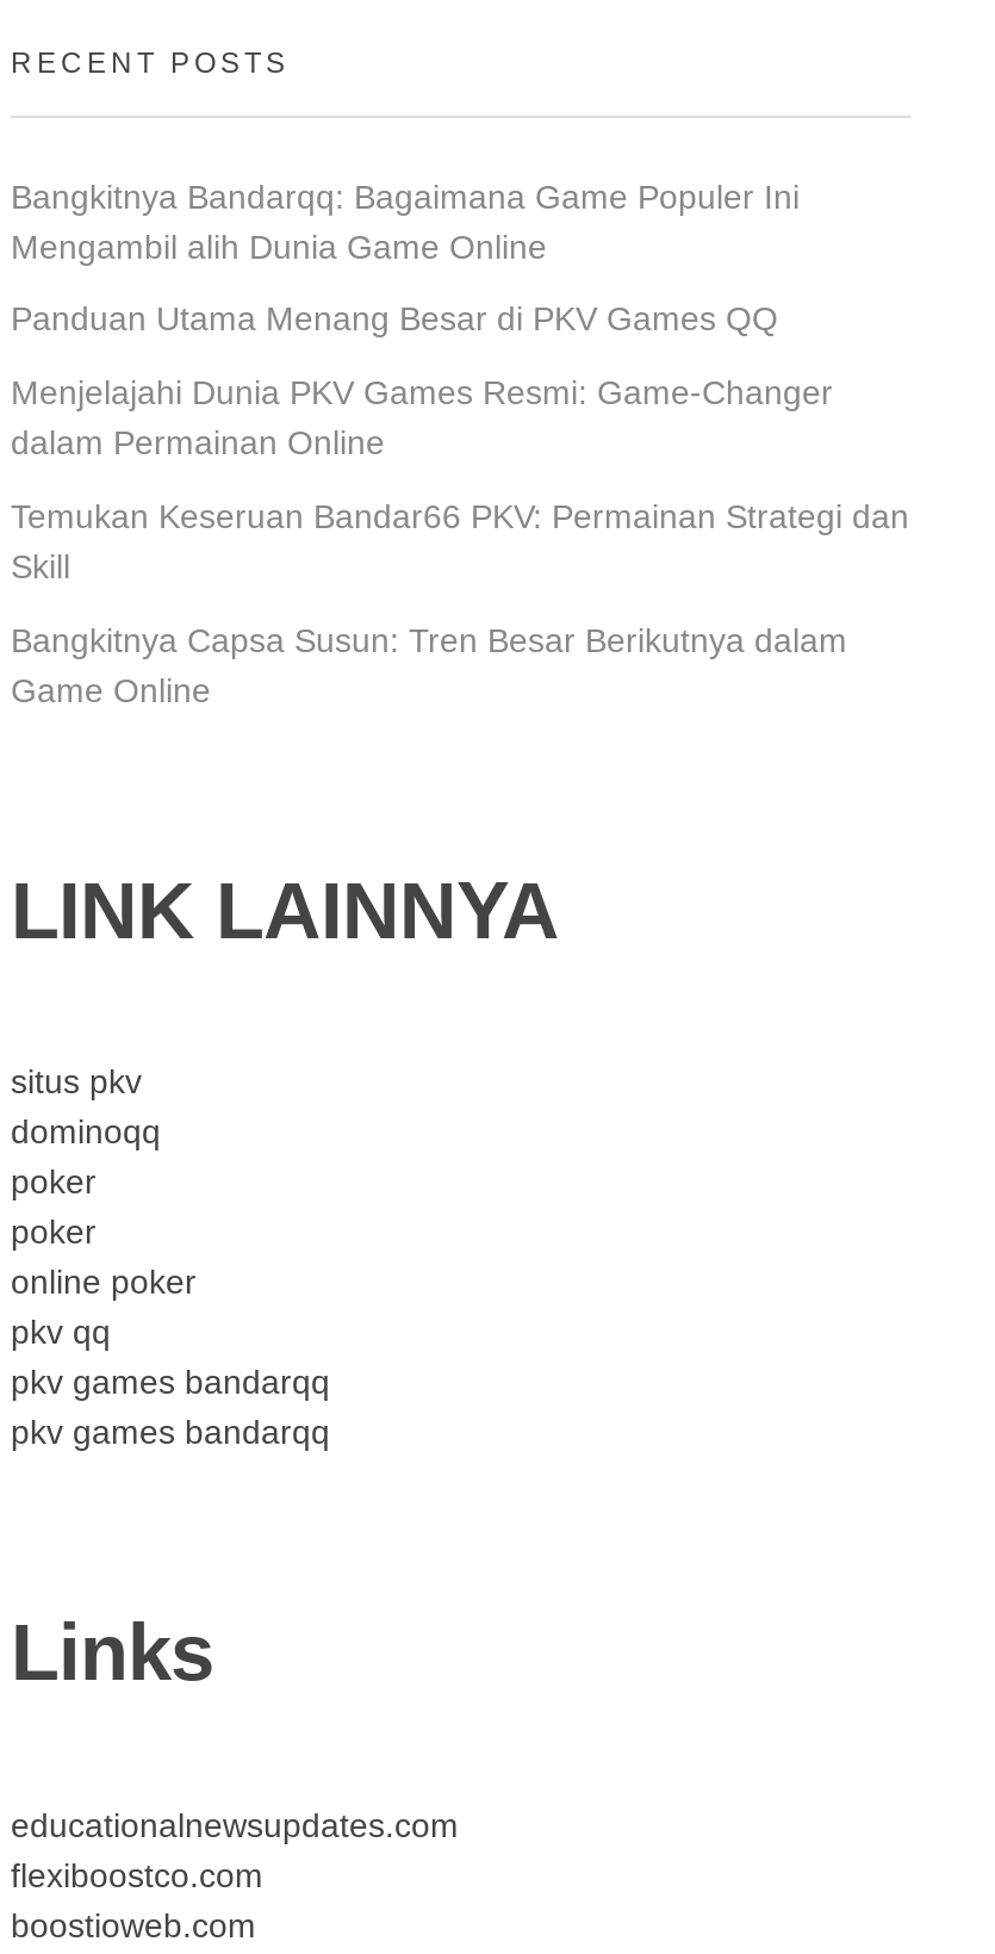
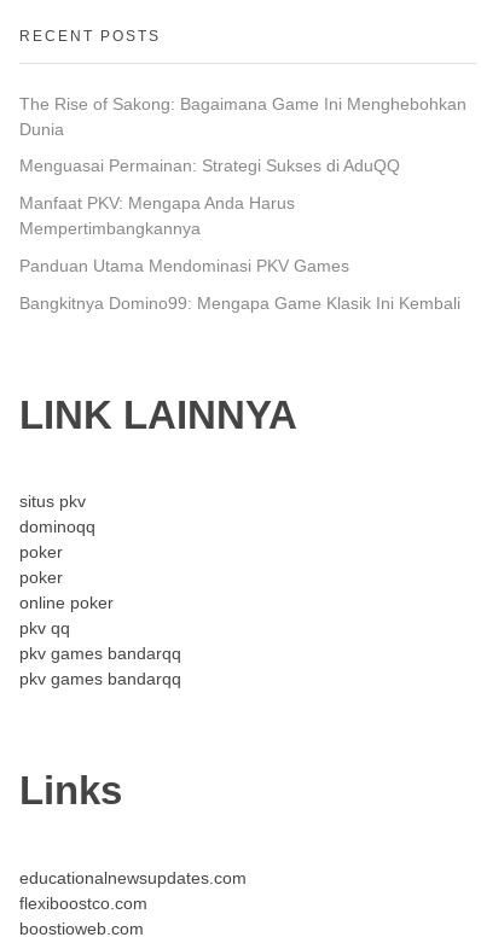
[11,177,800,265] Bangkitnya Bandarqq: Bagaimana Game Populer Ini | Mengambil alih Dunia Game Online -> [19,94,466,138] The Rise of Sakong: Bagaimana Game Ini Menghebohkan | Dunia
[11,300,778,339] Panduan Utama Menang Besar di PKV Games QQ -> [19,156,400,176] Menguasai Permainan: Strategi Sukses di AduQQ
[11,374,833,462] Menjelajahi Dunia PKV Games Resmi: Game-Changer | dalam Permainan Online -> [19,194,295,238] Manfaat PKV: Mengapa Anda Harus | Mempertimbangkannya
[11,497,909,586] Temukan Keseruan Bandar66 PKV: Permainan Strategi dan | Skill -> [19,256,349,275] Panduan Utama Mendominasi PKV Games
[11,621,847,709] Bangkitnya Capsa Susun: Tren Besar Berikutnya dalam | Game Online -> [19,293,460,313] Bangkitnya Domino99: Mengapa Game Klasik Ini Kembali

